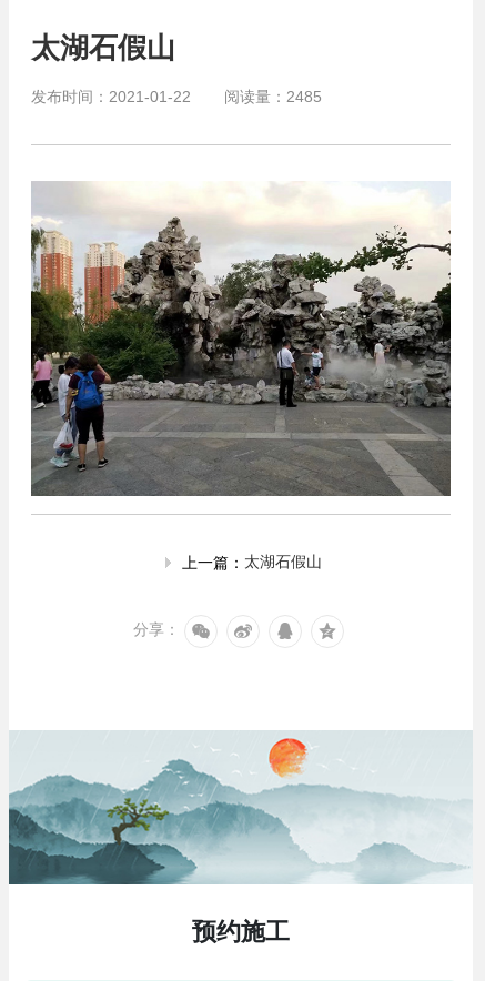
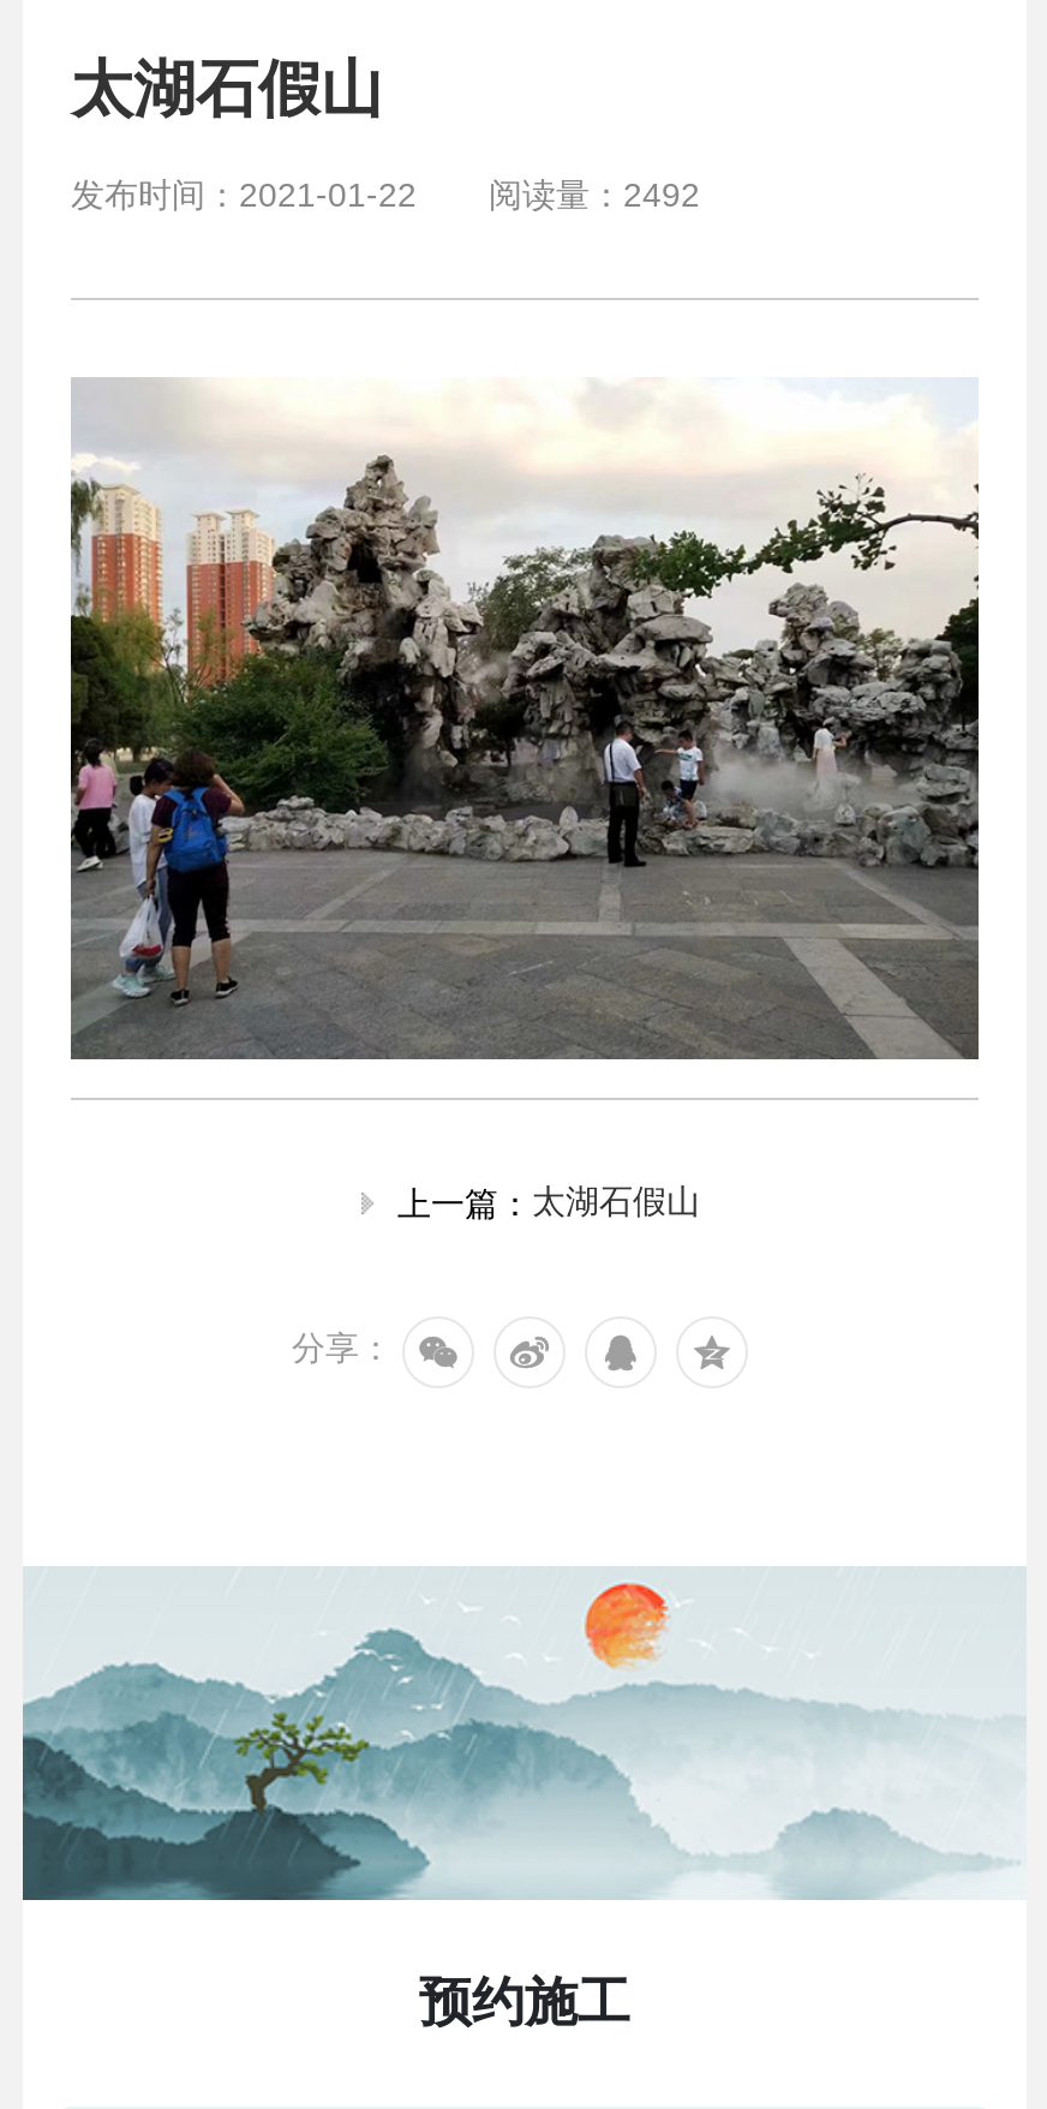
[31,88,322,105] 发布时间：2021-01-22 阅读量：2485 -> [71,175,700,214] 发布时间：2021-01-22 阅读量：2492

